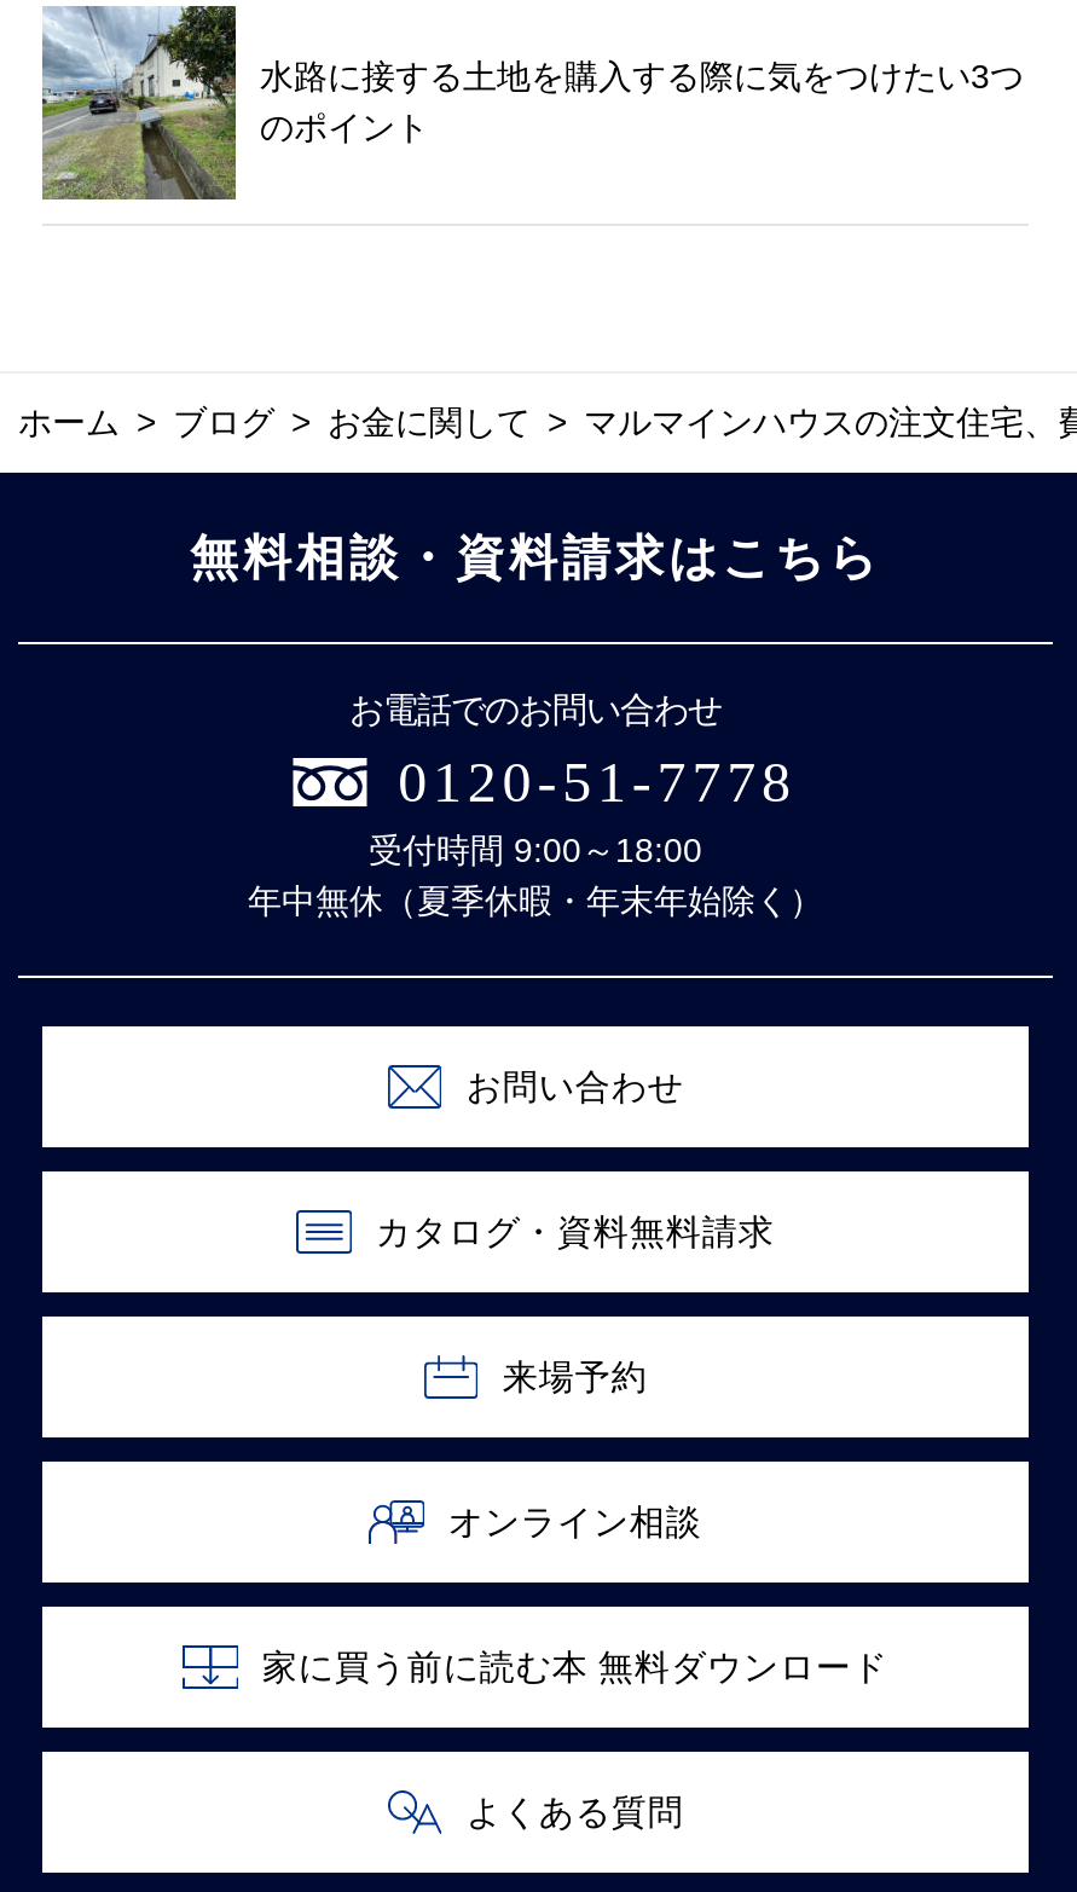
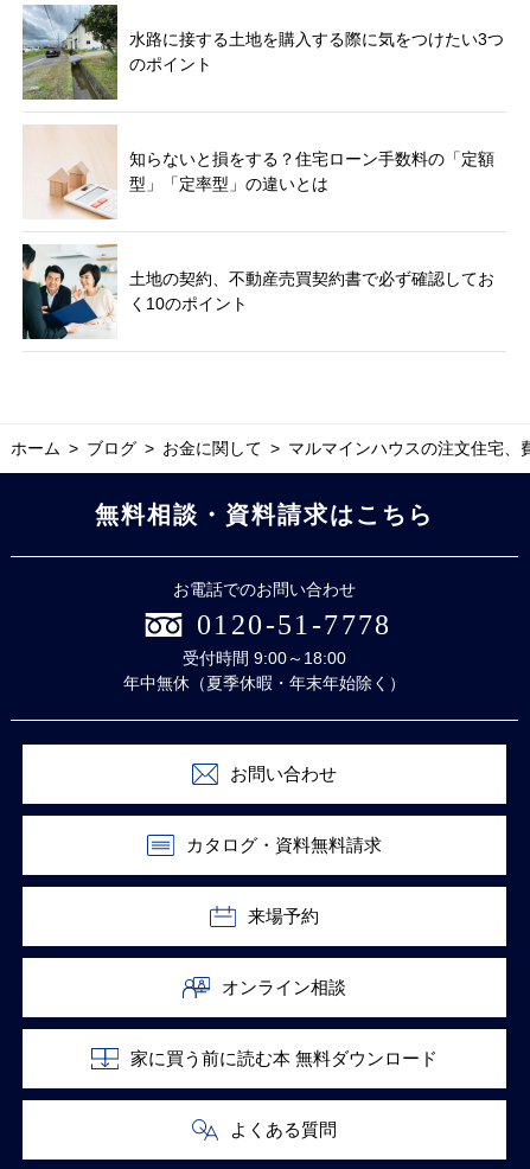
none -> [21,243,494,340] [image] | 土地の契約、不動産売買契約書で必ず確認してお | く10のポイント
none -> [24,124,494,221] [image] | 知らないと損をする？住宅ローン手数料の「定額 | 型」「定率型」の違いとは

